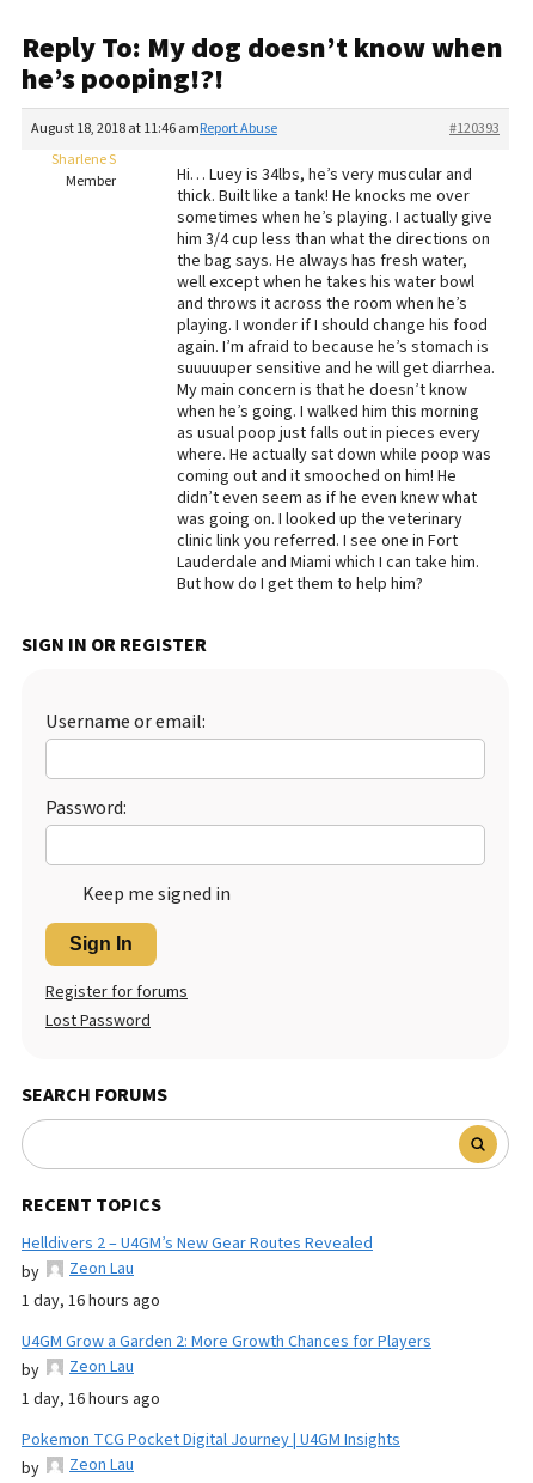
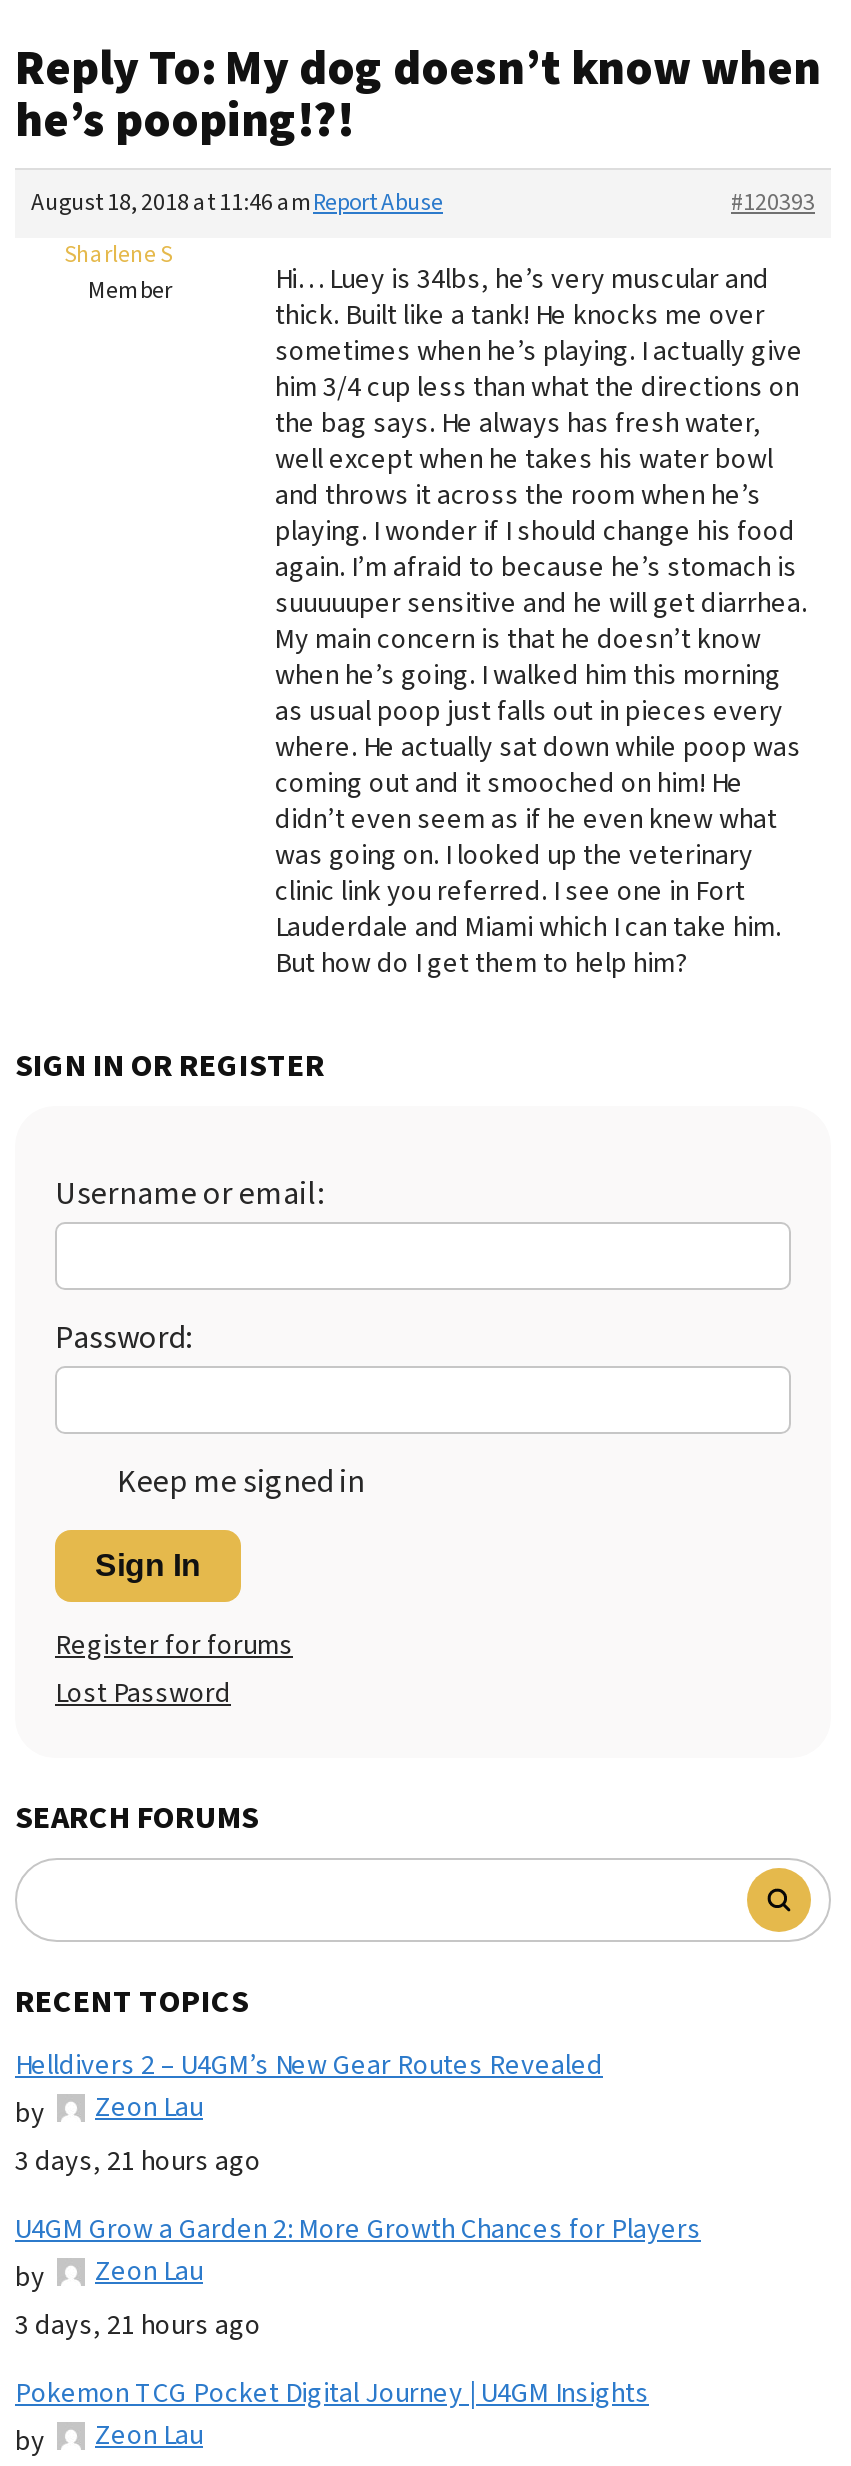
[22,1289,160,1313] 1 day, 16 hours ago -> [15,2141,261,2181] 3 days, 21 hours ago
[22,1387,160,1411] 1 day, 16 hours ago -> [15,2305,261,2345] 3 days, 21 hours ago

